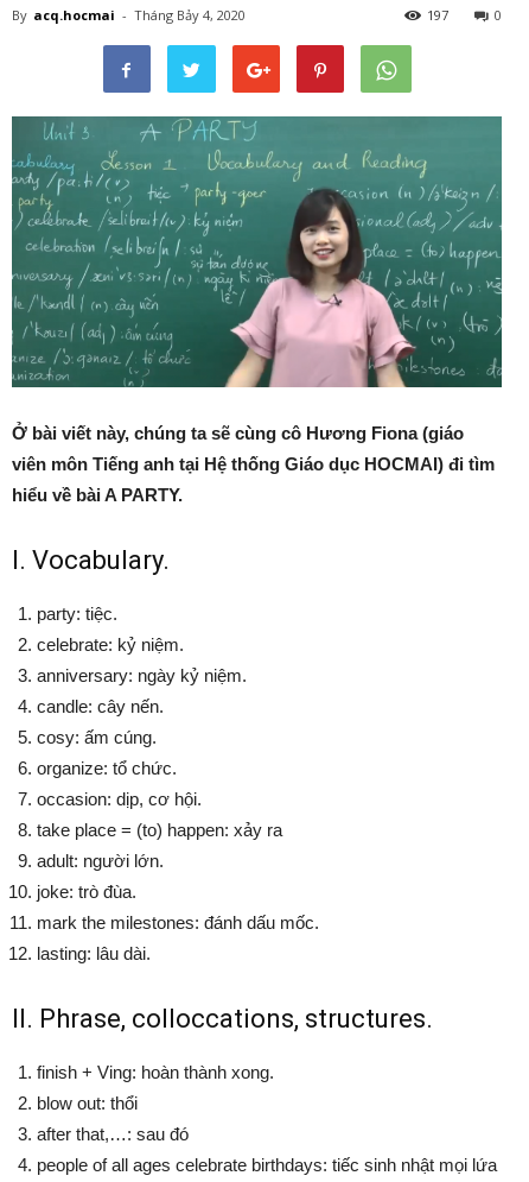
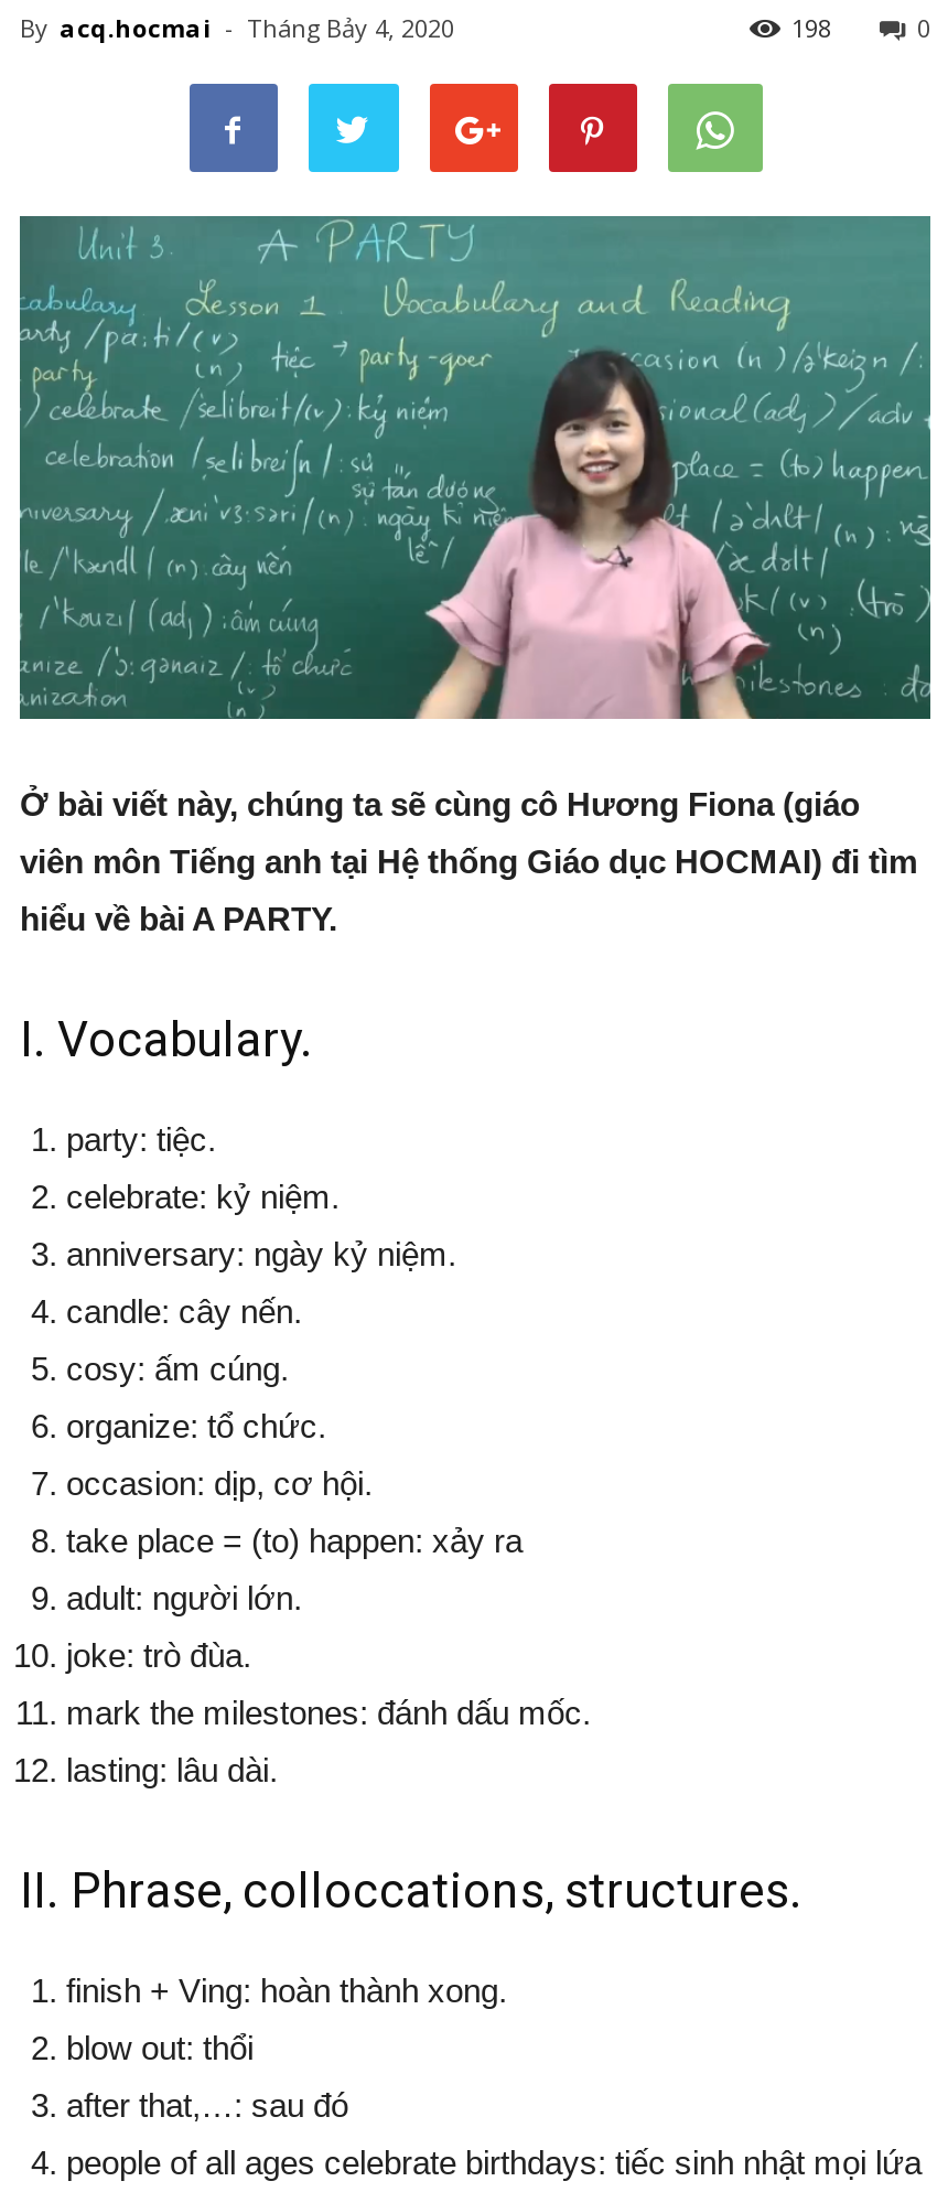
[427,6,448,24] 197 -> [791,11,831,44] 198

